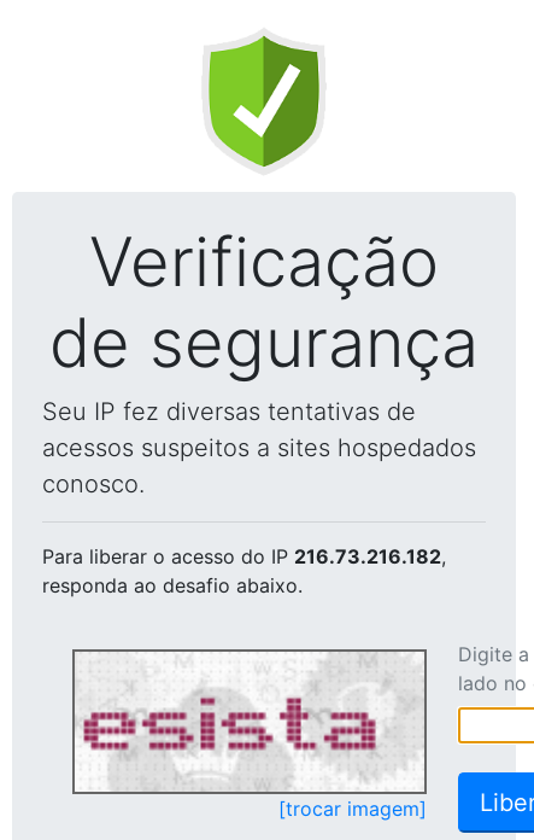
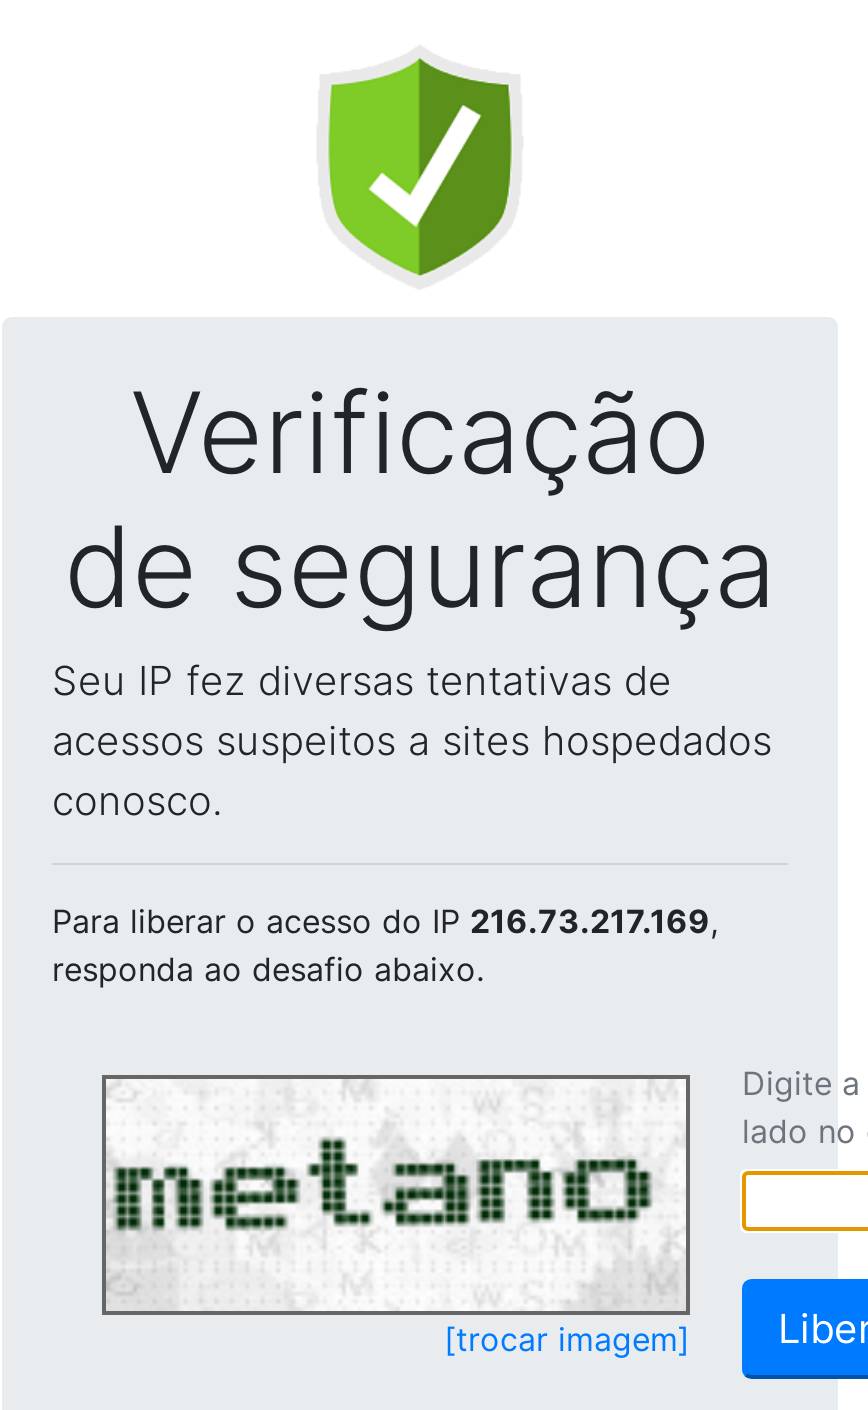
[42,544,446,568] Para liberar o acesso do IP 216.73.216.182, -> [52,901,718,941] Para liberar o acesso do IP 216.73.217.169,
[76,654,421,789] [image] -> [110,1083,682,1309] [image]

